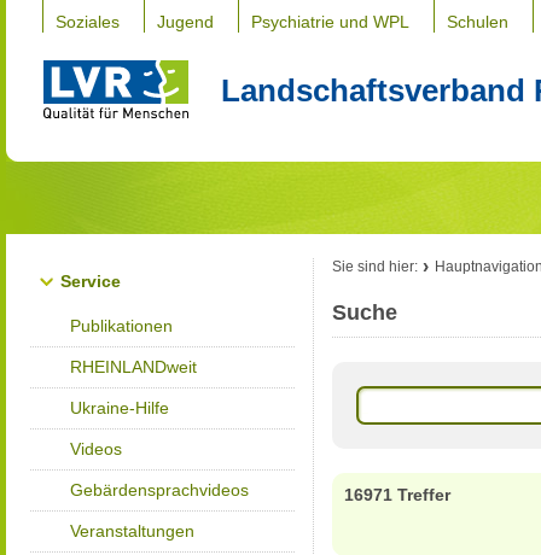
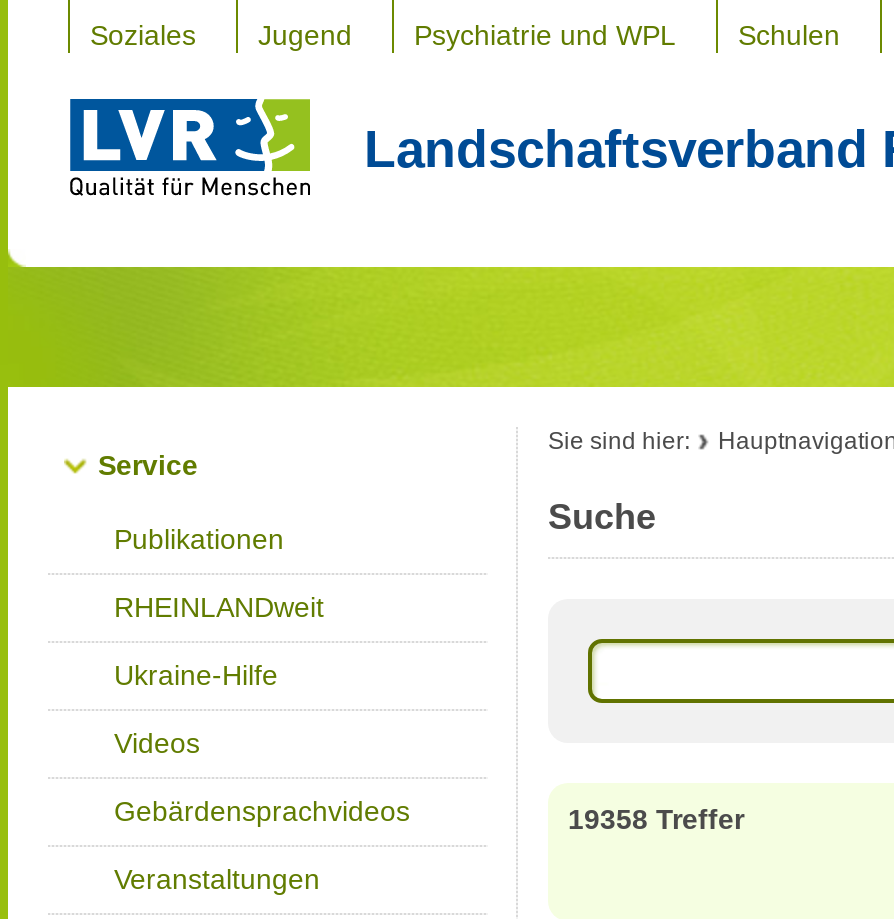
[344,485,450,504] 16971 Treffer -> [568,803,744,835] 19358 Treffer

